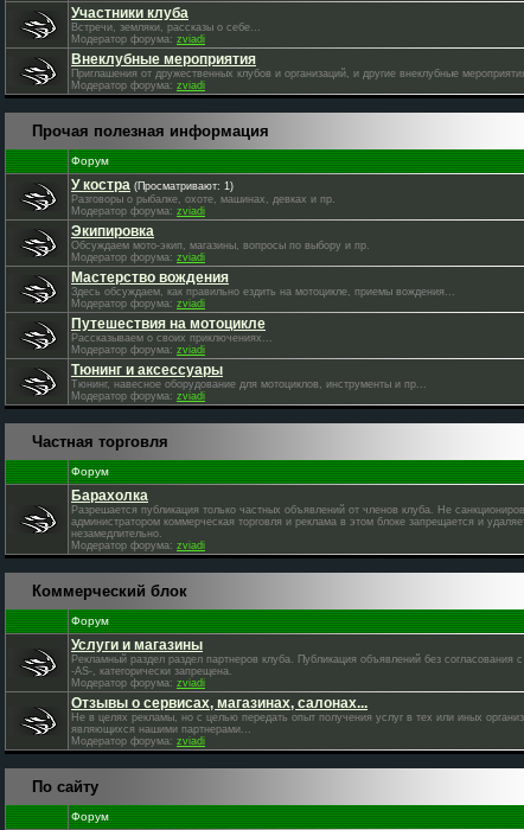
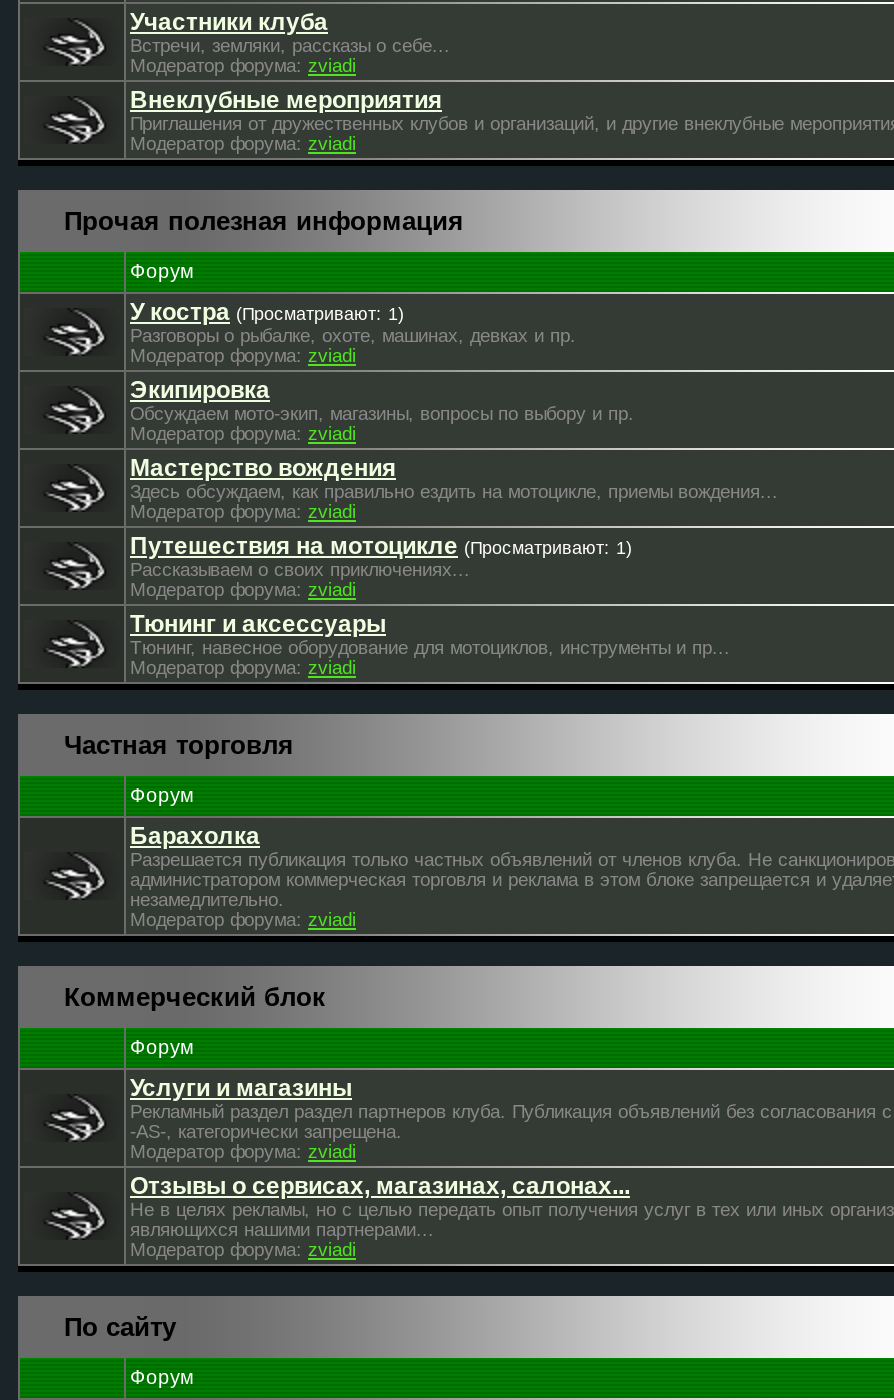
[71,315,266,332] Путешествия на мотоцикле -> [130,532,632,560] Путешествия на мотоцикле (Просматривают: 1)

